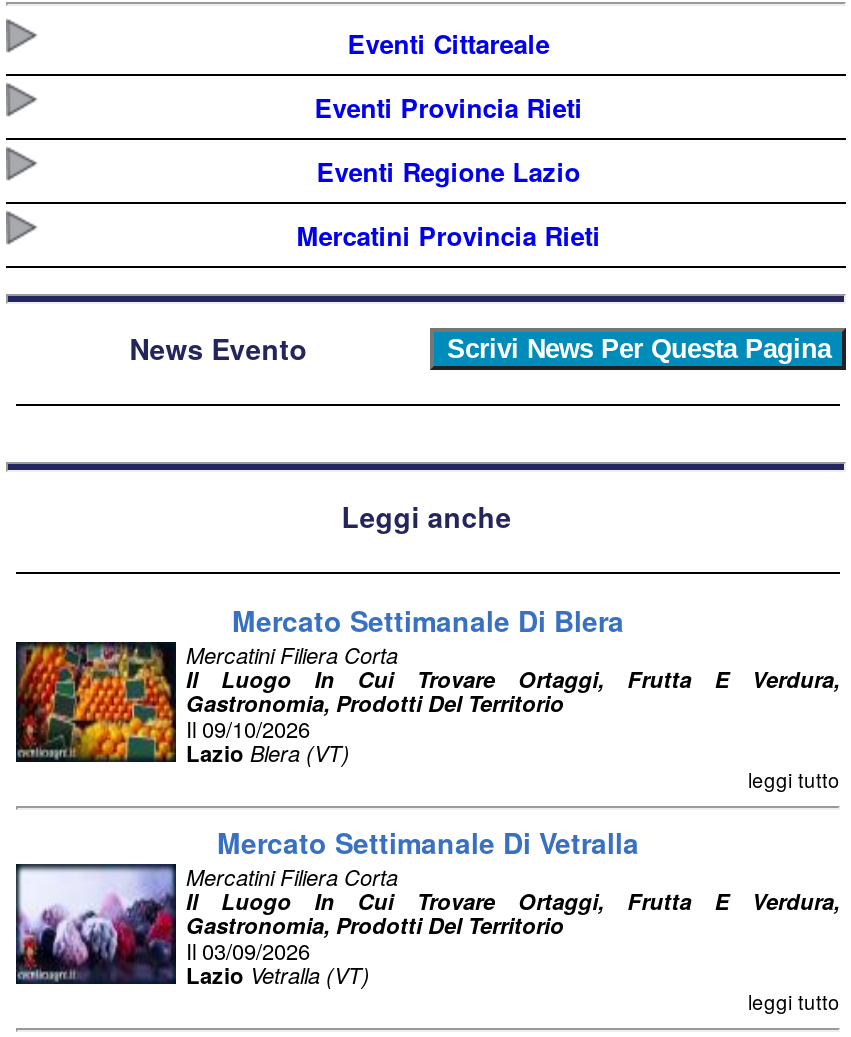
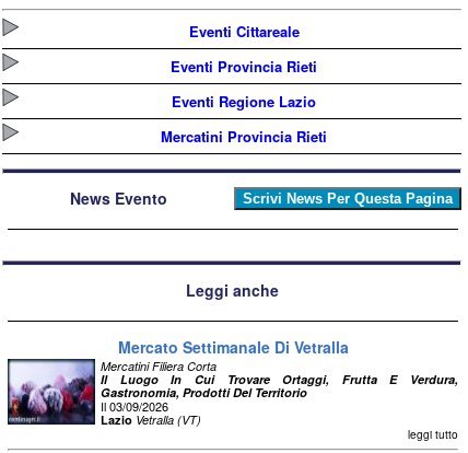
[16,600,840,794] [image] | Mercato Settimanale Di Blera | Mercatini Filiera Corta | Il Luogo In Cui Trovare Ortaggi, Frutta E Verdura, | Gastronomia, Prodotti Del Territorio | Il 09/10/2026 | Lazio Blera (VT) | leggi tutto -> none

